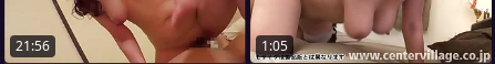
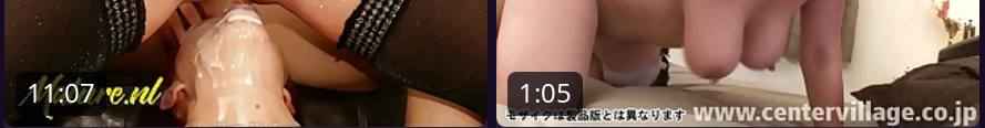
[16,36,50,55] 21:56 -> [27,73,95,110] 11:07

